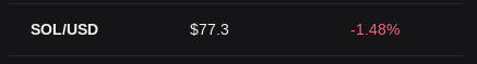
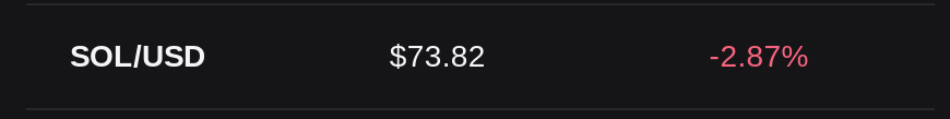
[190,21,230,38] $77.3 -> [390,38,486,73] $73.82
[350,21,399,38] -1.48% -> [709,38,808,73] -2.87%

